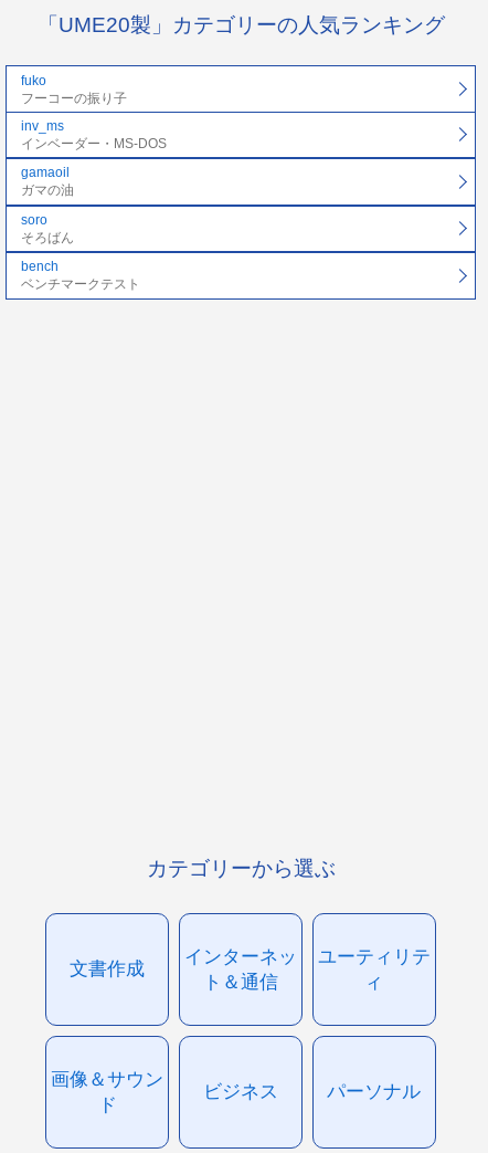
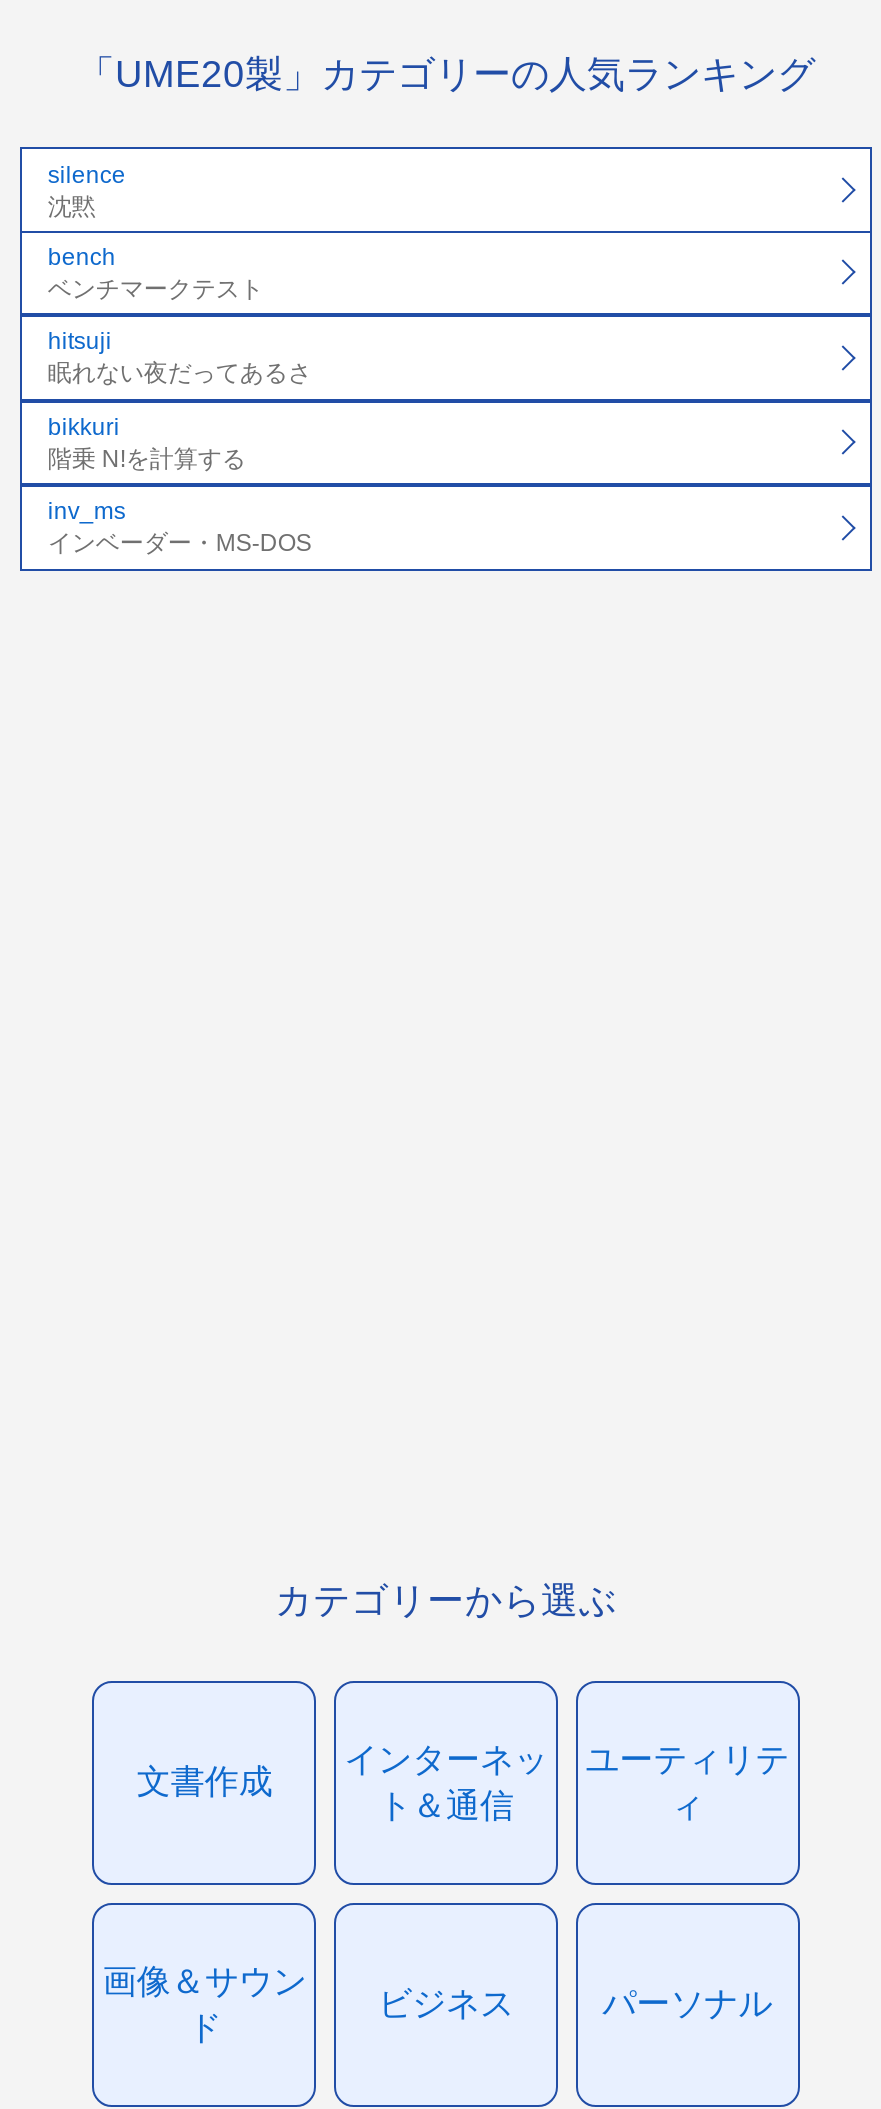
[21,72,127,106] fuko | フーコーの振り子 -> [48,160,312,473] silence | 沈黙 | hitsuji | 眠れない夜だってあるさ | bikkuri | 階乗 N!を計算する
moved [21,118,167,151] -> [48,498,312,558]: inv_ms | インベーダー・MS-DOS
[21,165,74,245] gamaoil | ガマの油 | soro | そろばん -> none
moved [21,259,140,292] -> [48,243,264,303]: bench | ベンチマークテスト

